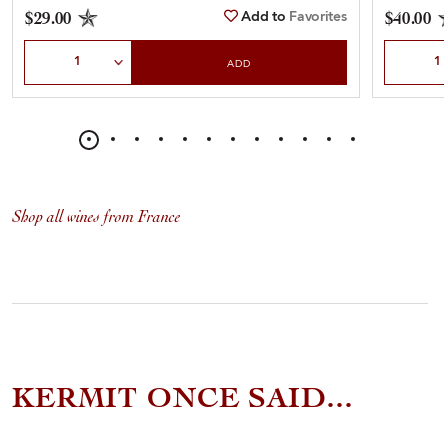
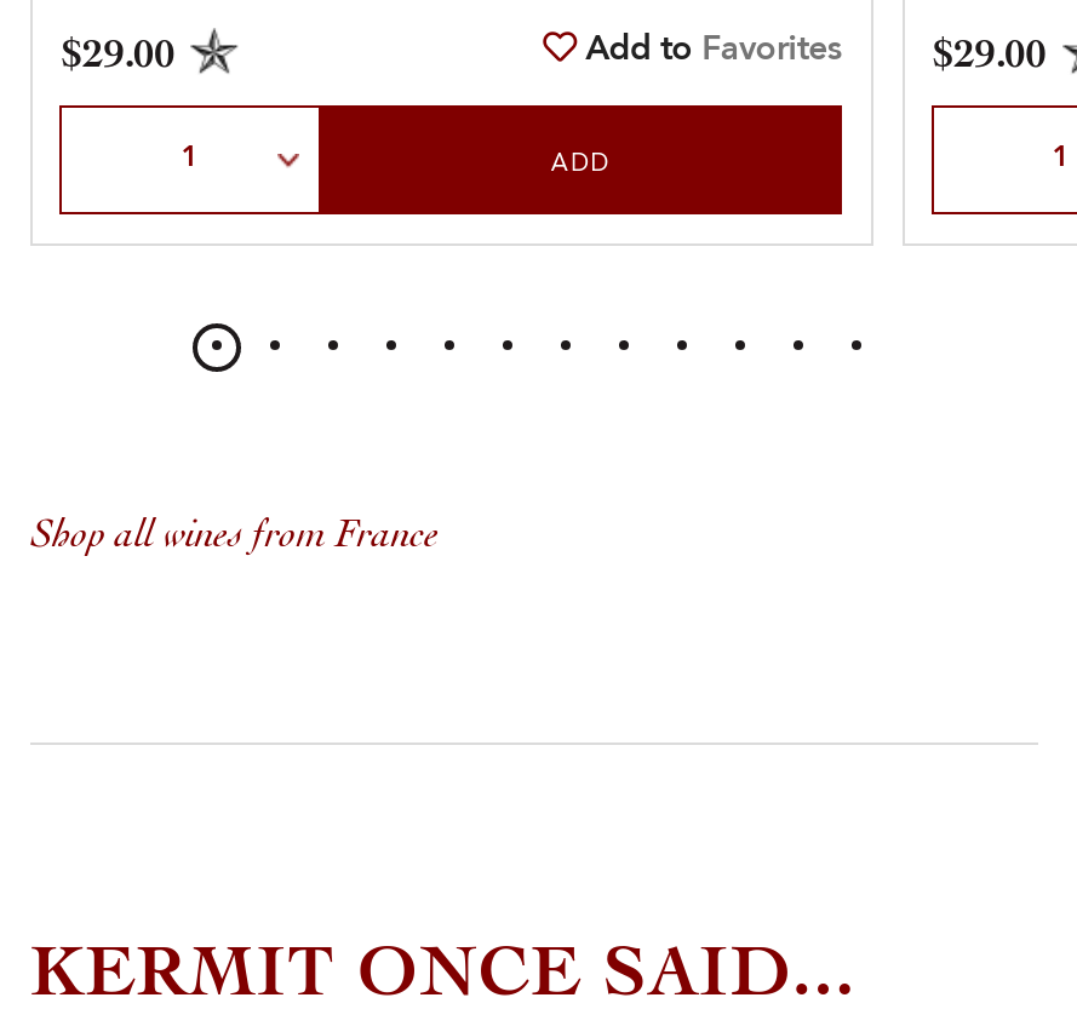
[385,11,432,28] $40.00 -> [933,36,1047,77] $29.00

